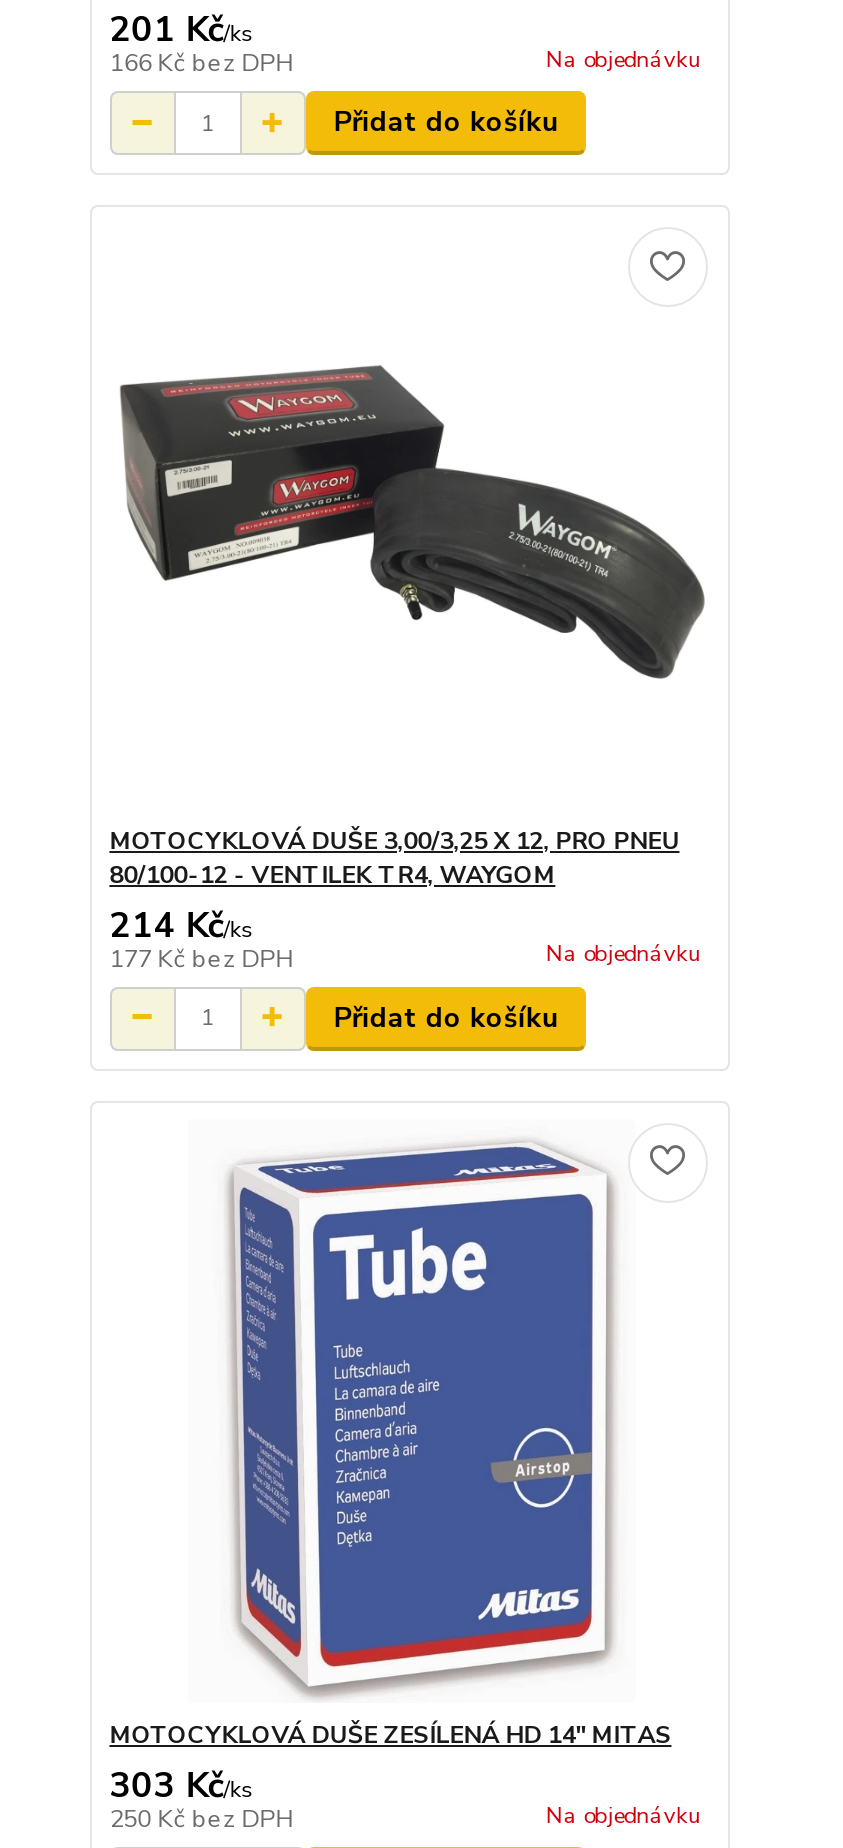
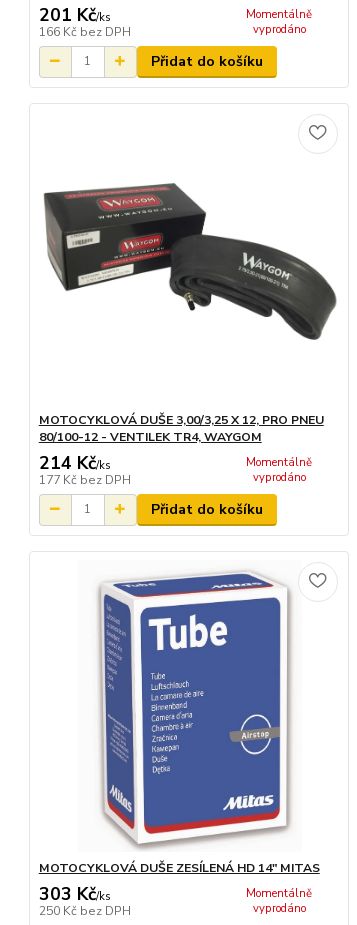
[546,44,702,74] Na objednávku -> [246,7,312,37] Momentálně | vyprodáno
[546,939,702,969] Na objednávku -> [246,455,312,485] Momentálně | vyprodáno
[546,1800,702,1830] Na objednávku -> [246,886,312,916] Momentálně | vyprodáno

